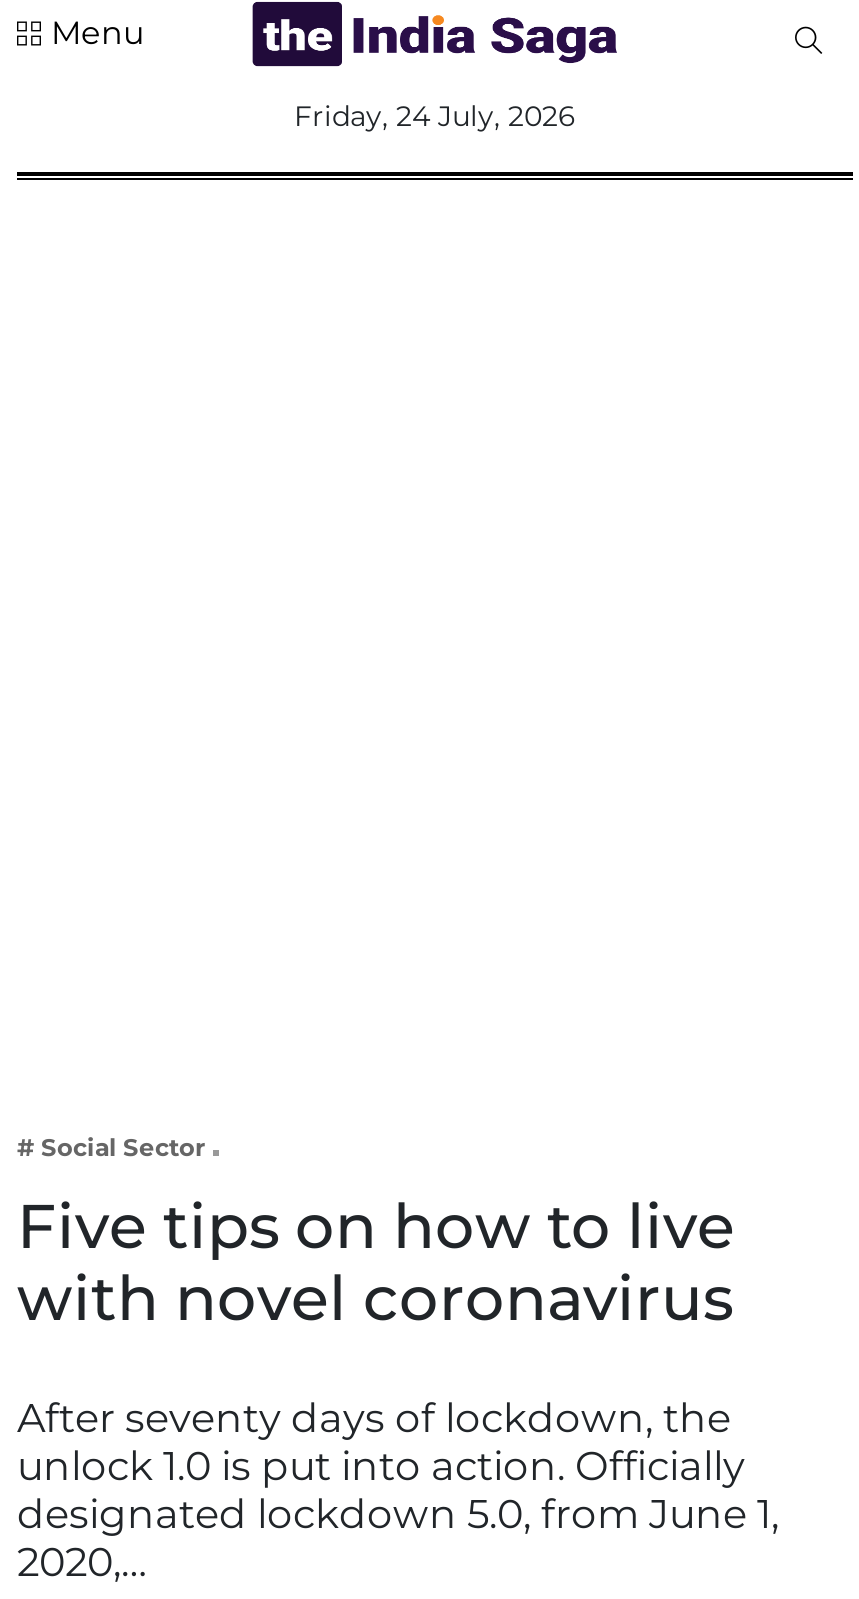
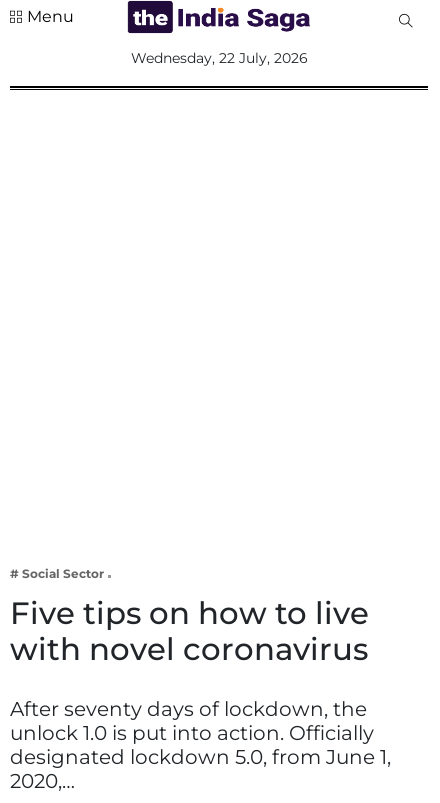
[294,98,576,134] Friday, 24 July, 2026 -> [130,49,307,67] Wednesday, 22 July, 2026

